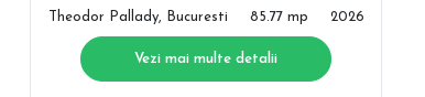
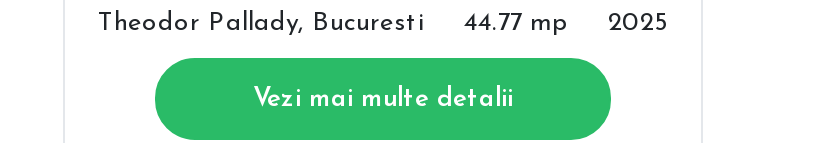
[249,10,308,25] 85.77 mp -> [464,10,568,36] 44.77 mp
[330,10,364,25] 2026 -> [608,10,668,36] 2025

